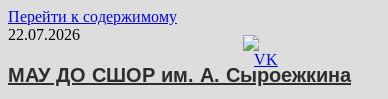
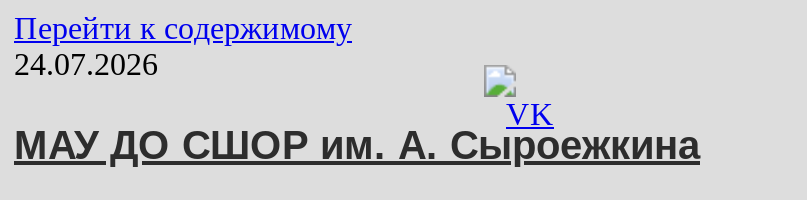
[8,26,80,43] 22.07.2026 -> [14,47,158,81] 24.07.2026

